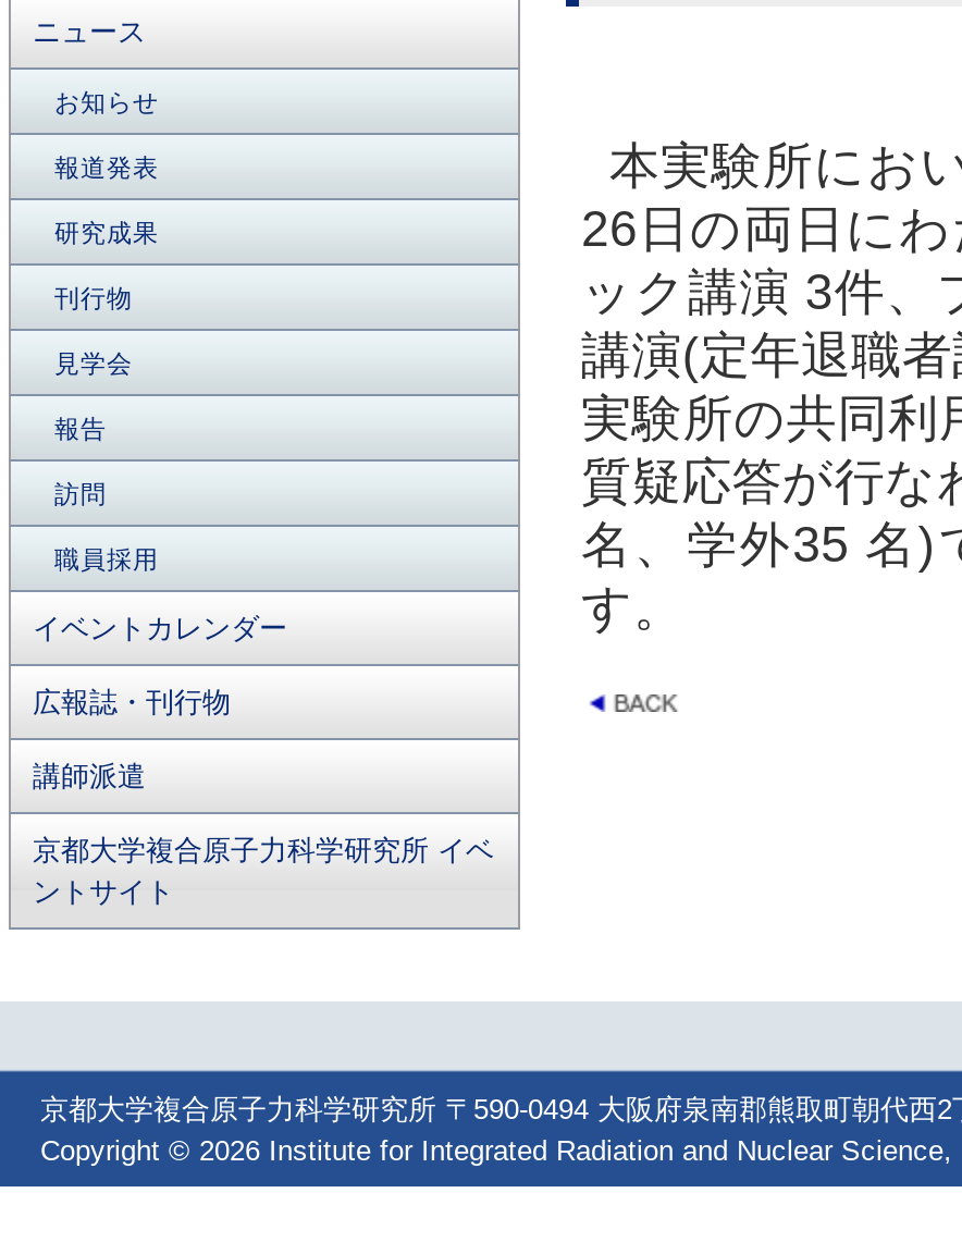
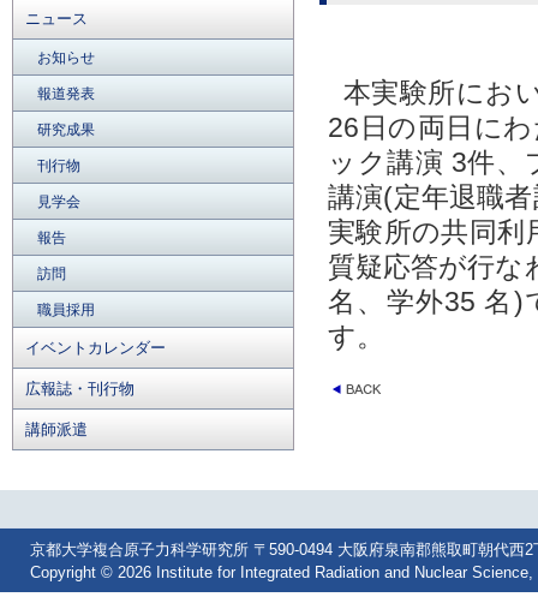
[33,834,494,908] 京都大学複合原子力科学研究所 イベ | ントサイト -> none

